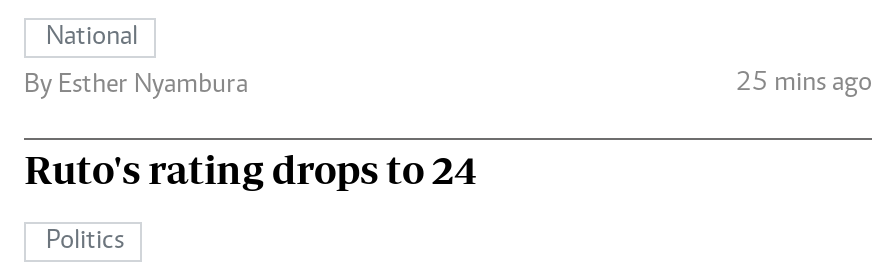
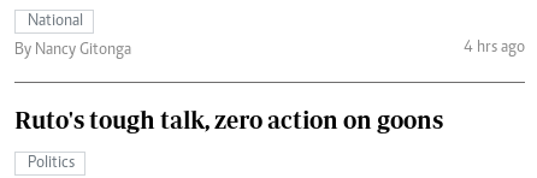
[24,69,872,100] By Esther Nyambura | 25 mins ago -> [14,40,525,58] By Nancy Gitonga | 4 hrs ago
[24,146,476,192] Ruto's rating drops to 24 -> [14,105,443,133] Ruto's tough talk, zero action on goons

